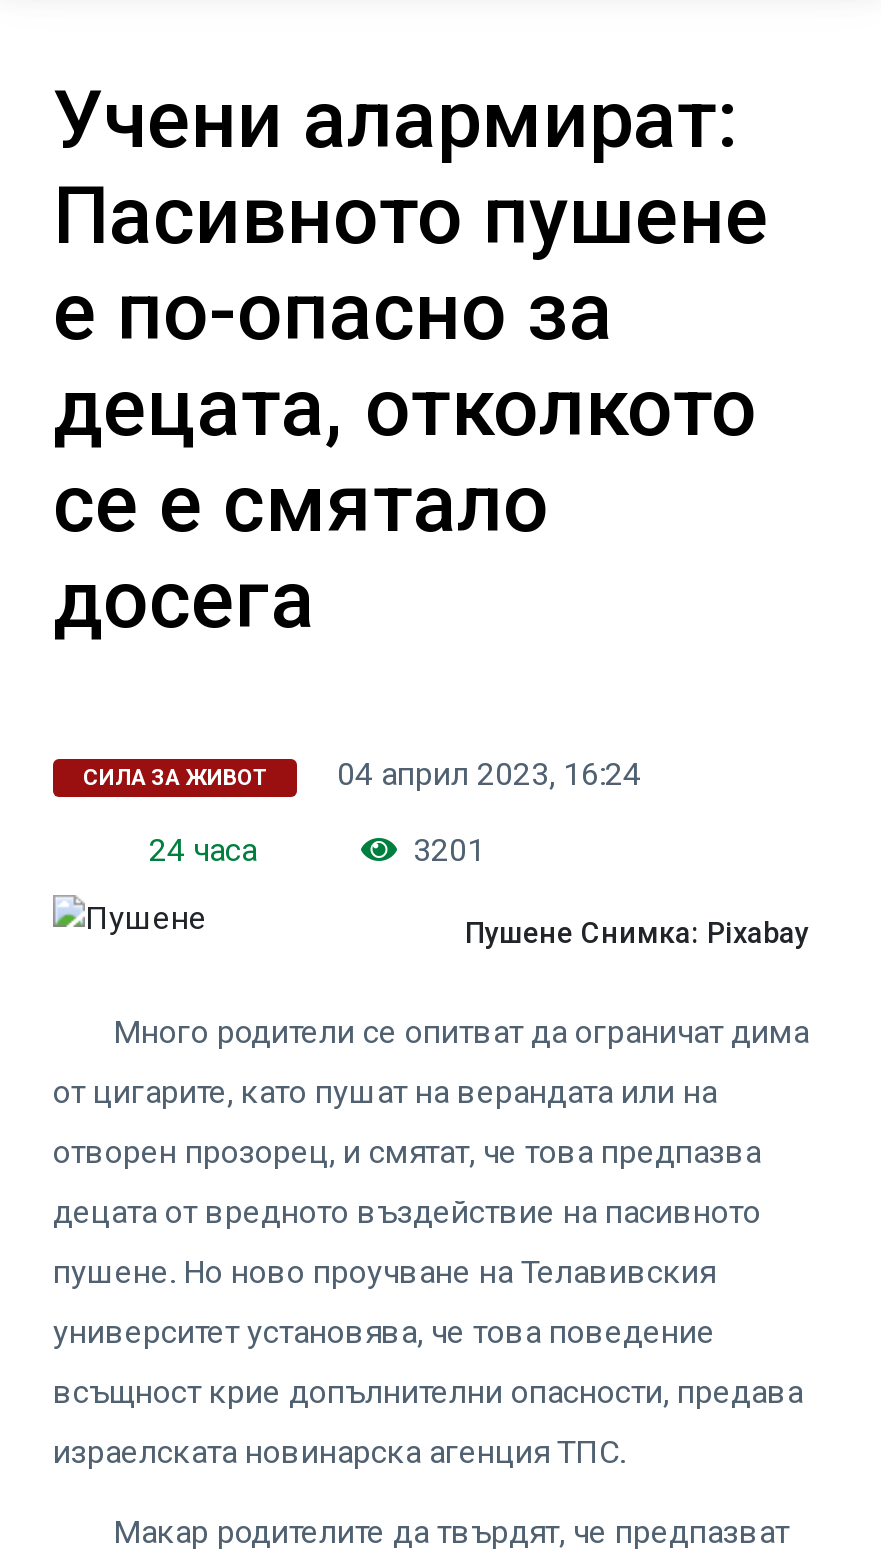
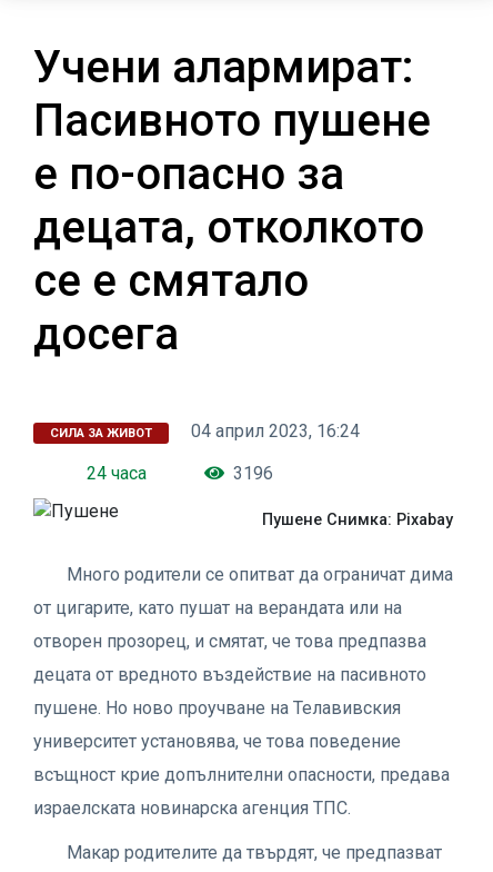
[397,831,485,869] 3201 -> [224,463,273,484] 3196

